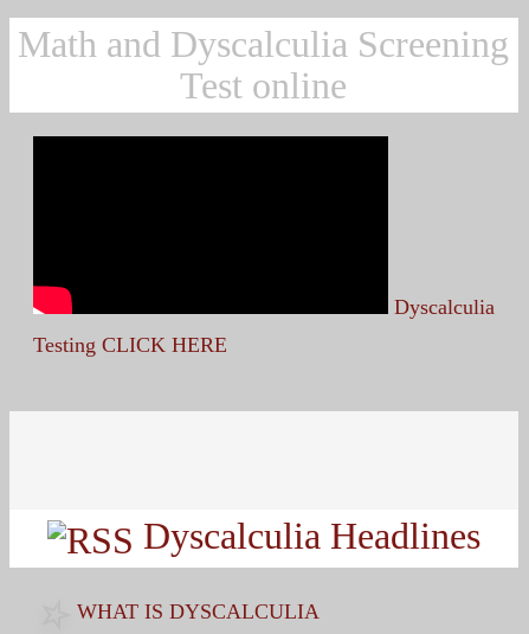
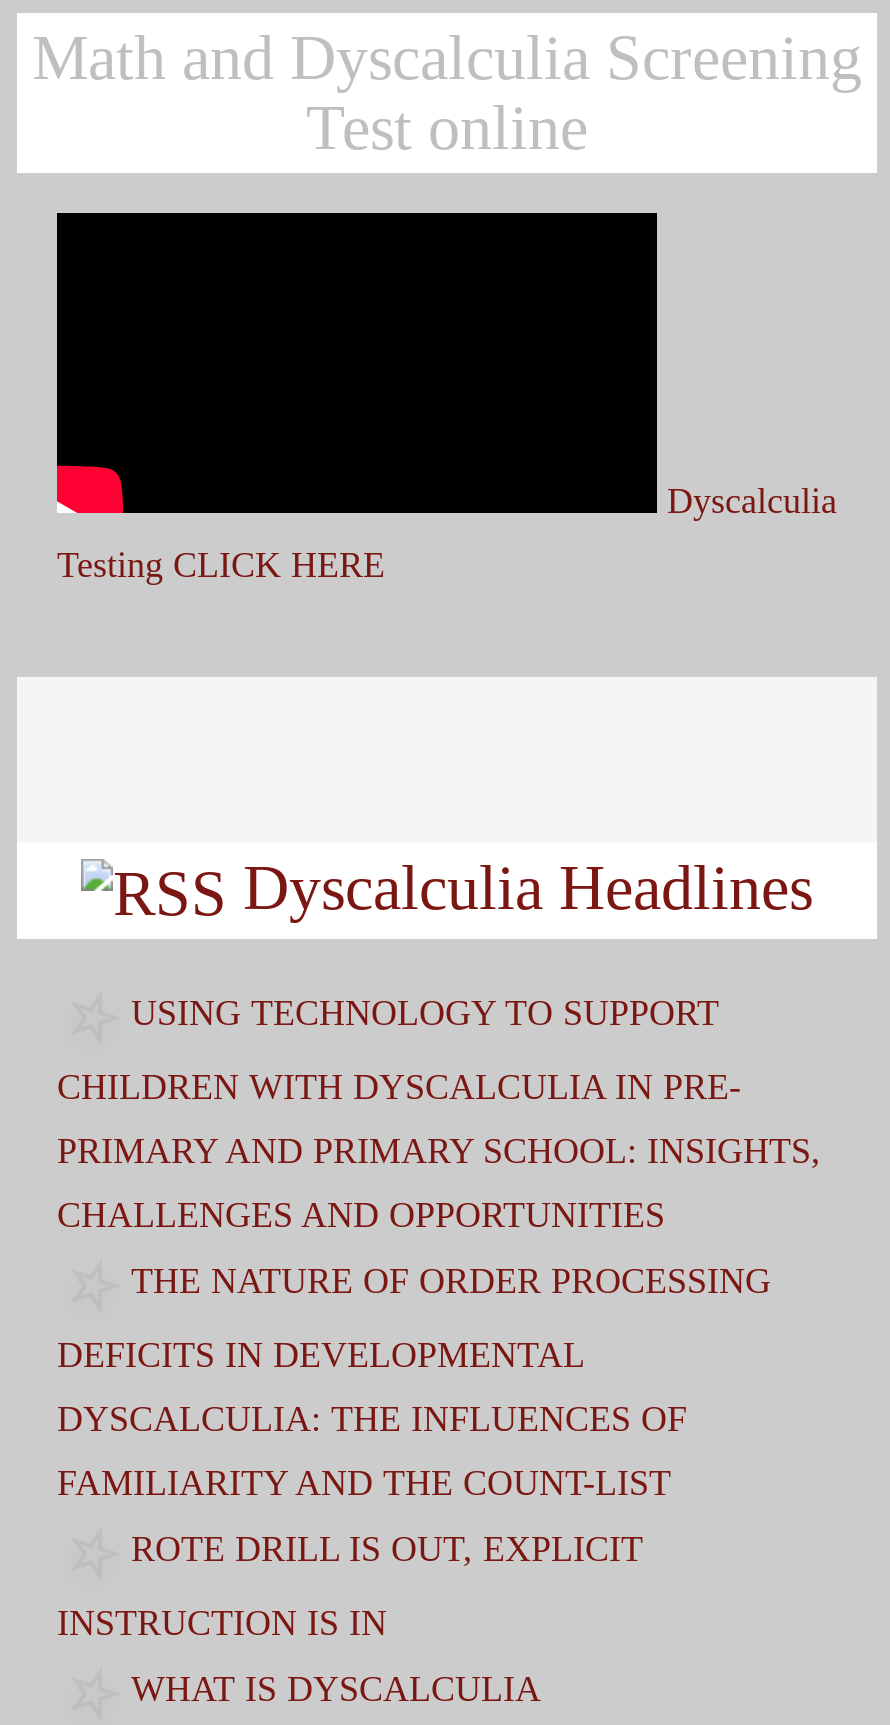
none -> [57,992,821,1642] USING TECHNOLOGY TO SUPPORT | CHILDREN WITH DYSCALCULIA IN PRE- | PRIMARY AND PRIMARY SCHOOL: INSIGHTS, | CHALLENGES AND OPPORTUNITIES | THE NATURE OF ORDER PROCESSING | DEFICITS IN DEVELOPMENTAL | DYSCALCULIA: THE INFLUENCES OF | FAMILIARITY AND THE COUNT-LIST | ROTE DRILL IS OUT, EXPLICIT | INSTRUCTION IS IN

